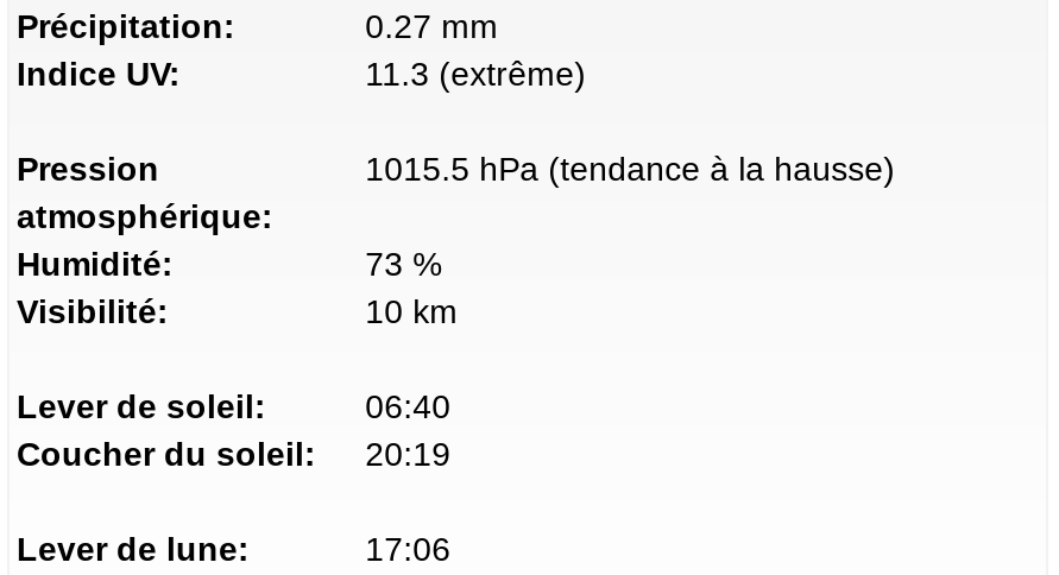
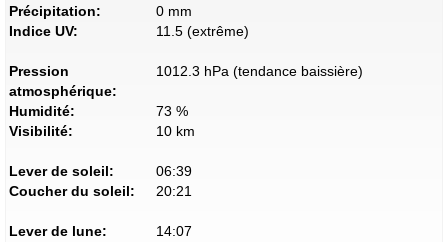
[365,7,498,45] 0.27 mm -> [156,3,192,19] 0 mm
[365,55,586,93] 11.3 (extrême) -> [156,23,249,39] 11.5 (extrême)
[365,150,895,188] 1015.5 hPa (tendance à la hausse) -> [156,63,363,79] 1012.3 hPa (tendance baissière)
[365,388,451,426] 06:40 -> [156,163,192,179] 06:39
[17,435,451,473] Coucher du soleil: 20:19 -> [9,183,192,199] Coucher du soleil: 20:21
[365,530,451,568] 17:06 -> [156,223,192,239] 14:07

